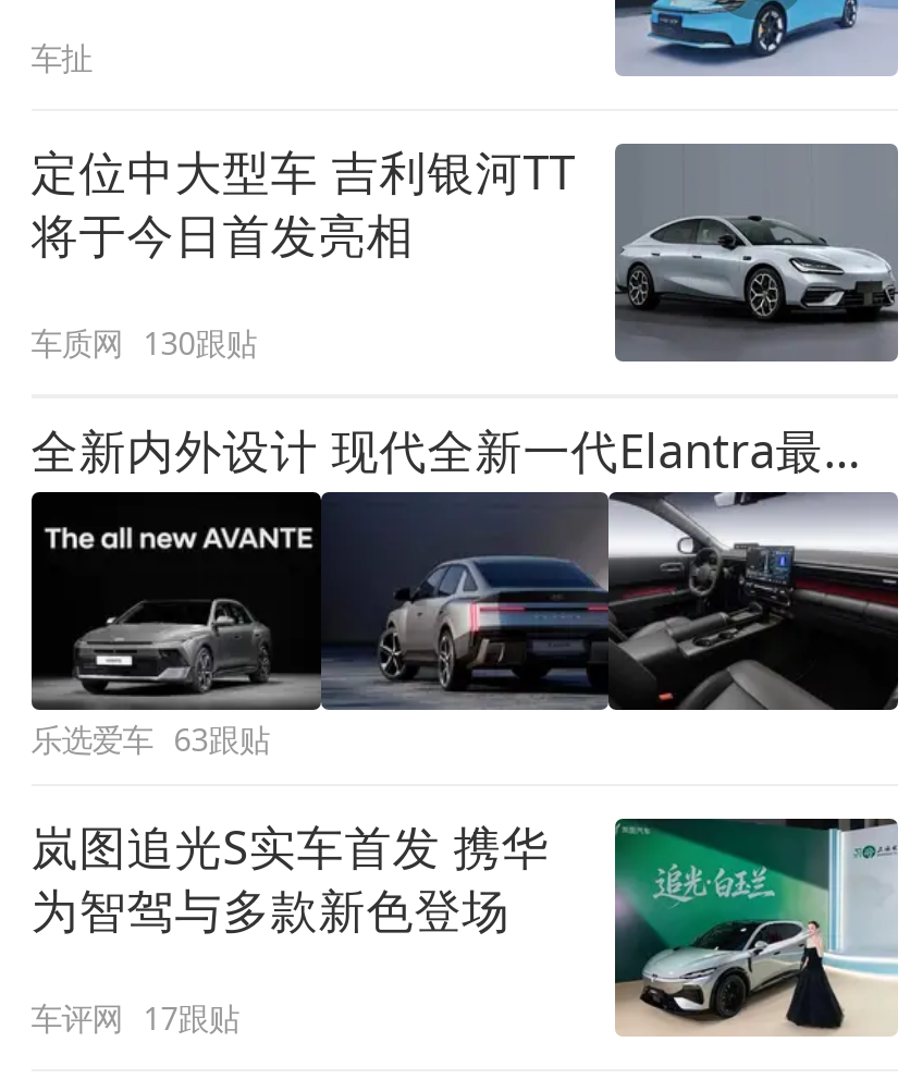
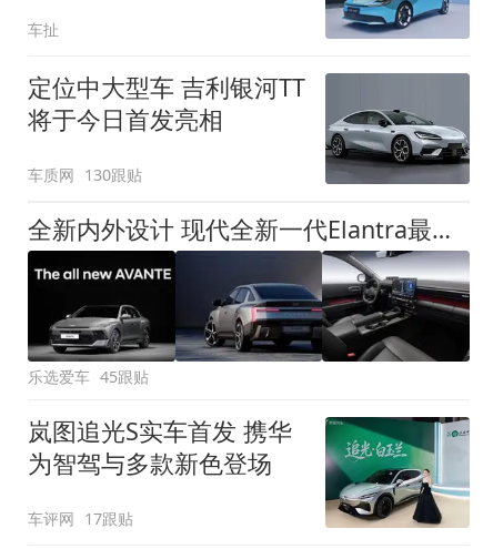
[31,720,270,761] 乐选爱车 63跟贴 -> [27,367,149,388] 乐选爱车 45跟贴

